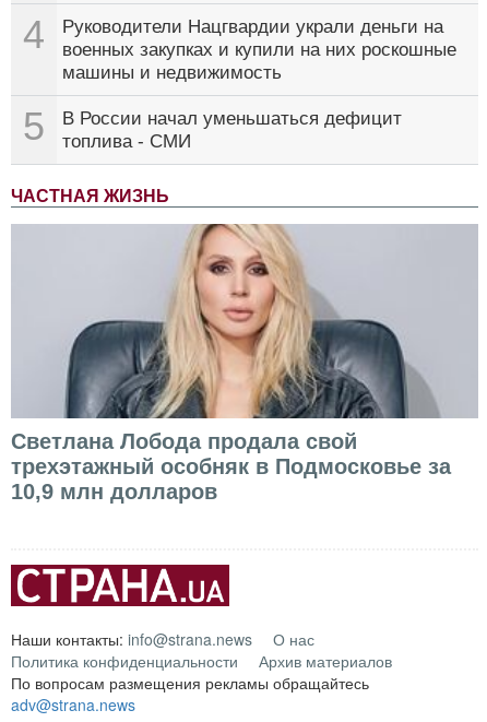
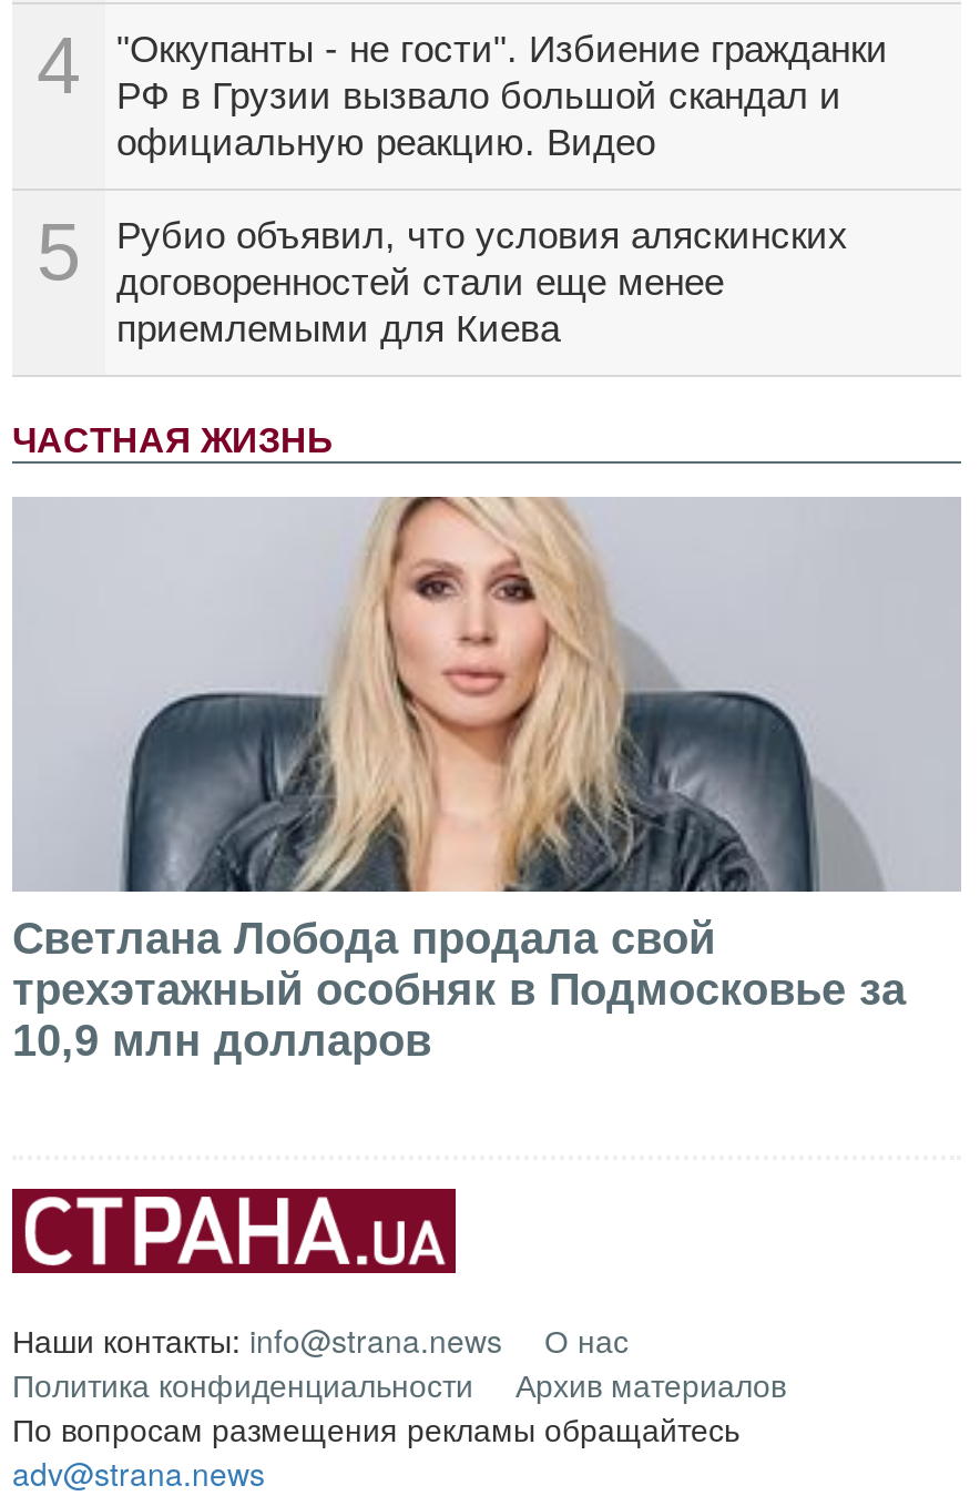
[62,16,456,83] Руководители Нацгвардии украли деньги на | военных закупках и купили на них роскошные | машины и недвижимость -> [116,29,888,164] "Оккупанты - не гости". Избиение гражданки | РФ в Грузии вызвало большой скандал и | официальную реакцию. Видео
[62,108,402,152] В России начал уменьшаться дефицит | топлива - СМИ -> [116,215,848,350] Рубио объявил, что условия аляскинских | договоренностей стали еще менее | приемлемыми для Киева

